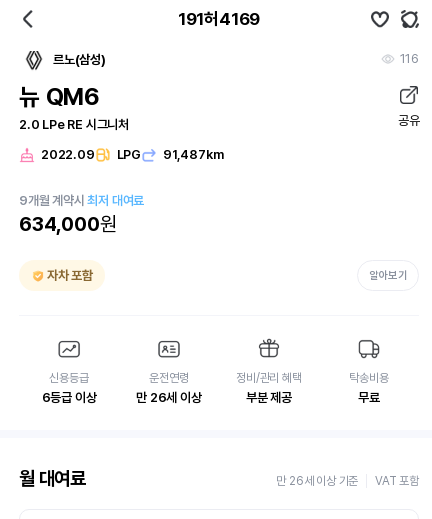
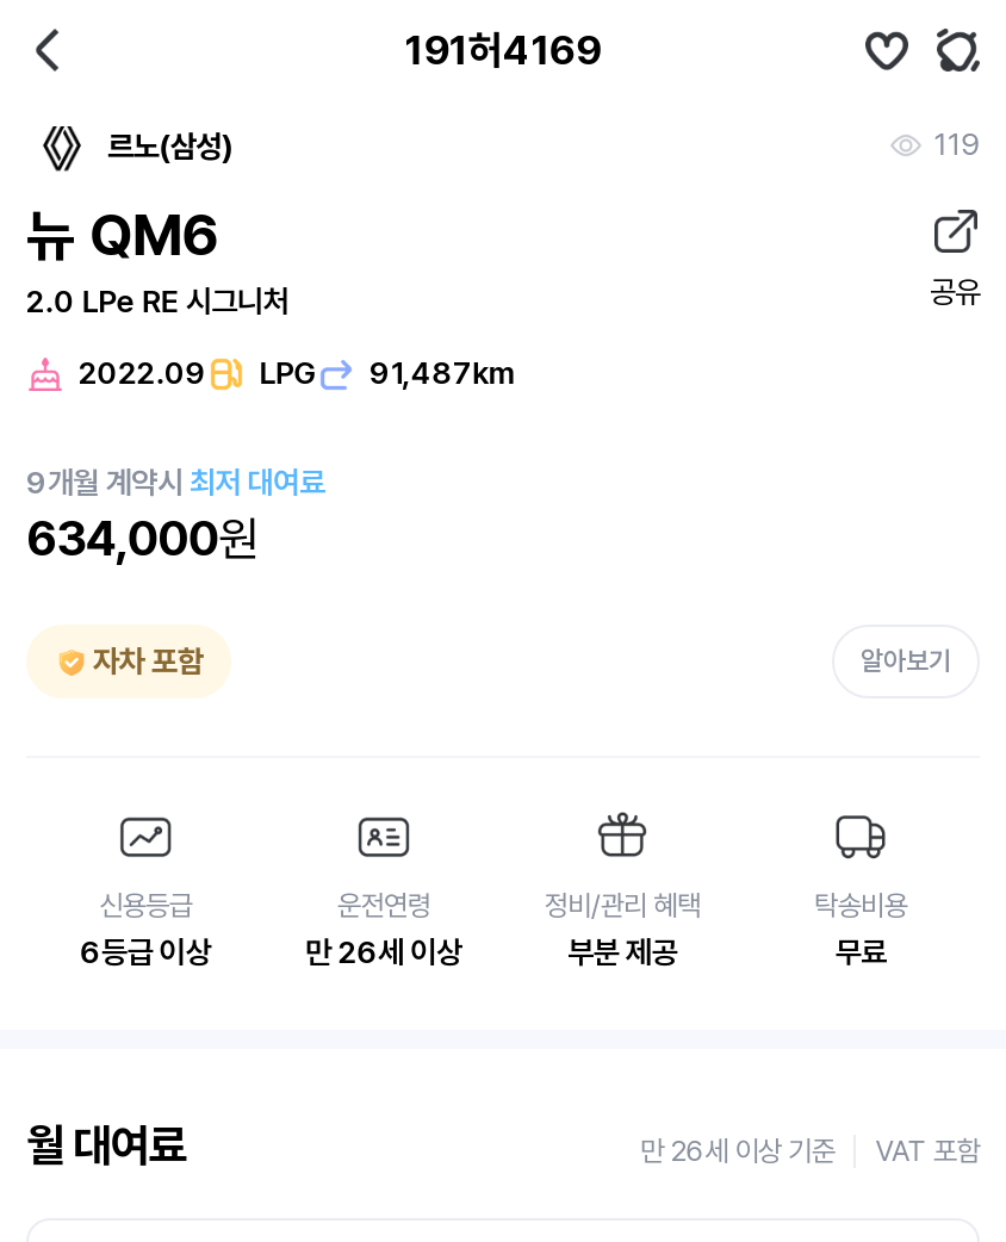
[400,51,419,66] 116 -> [934,126,980,162] 119

